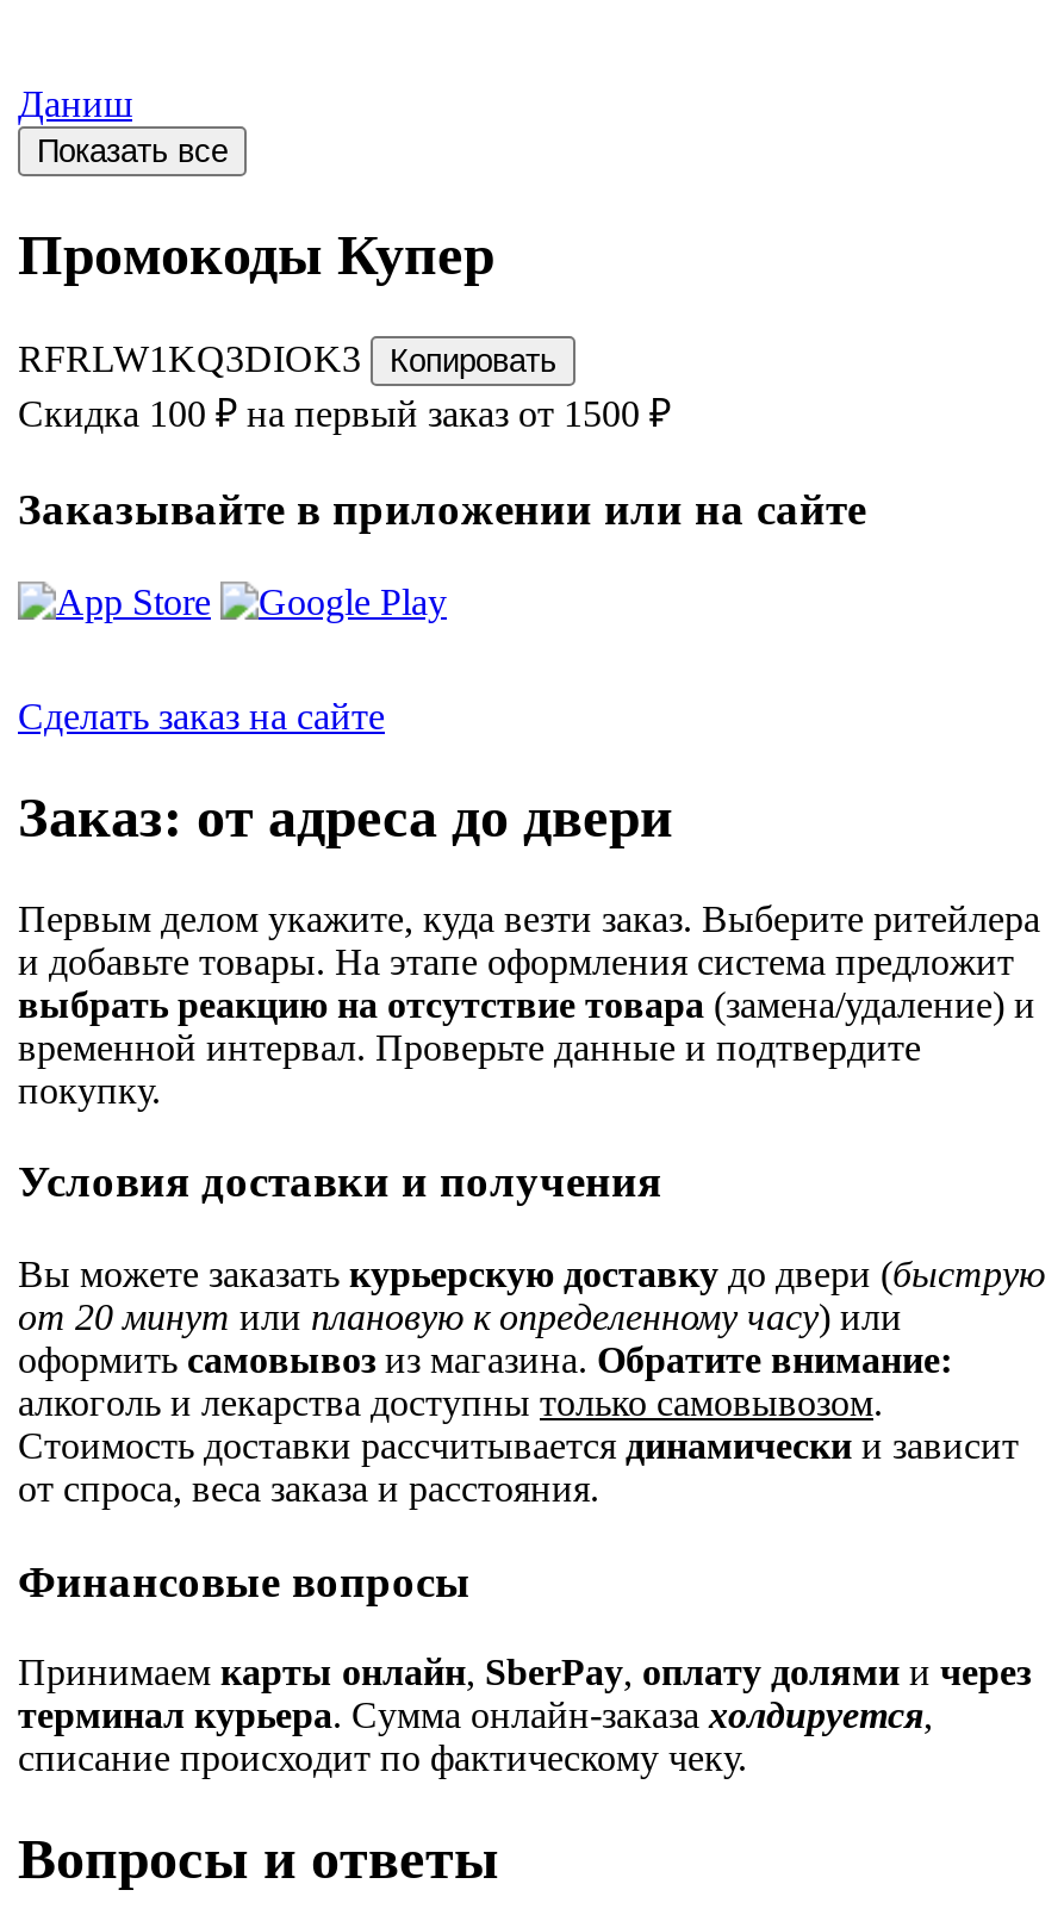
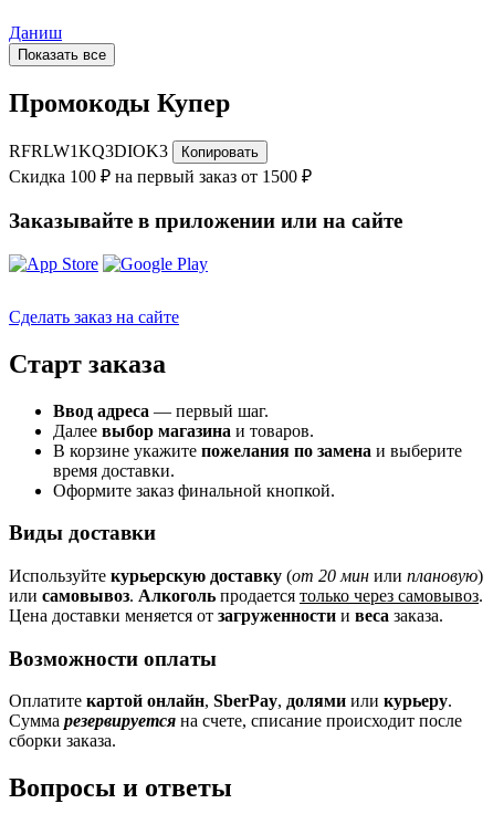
[18,786,673,848] Заказ: от адреса до двери -> [9,349,166,378] Старт заказа
[18,897,1040,1109] Первым делом укажите, куда везти заказ. Выберите ритейлера | и добавьте товары. На этапе оформления система предложит | выбрать реакцию на отсутствие товара (замена/удаление) и | временной интервал. Проверьте данные и подтвердите | покупку. -> [53,401,462,499] Ввод адреса — первый шаг. | Далее выбор магазина и товаров. | В корзине укажите пожелания по замена и выберите | время доставки. | Оформите заказ финальной кнопкой.
[18,1156,661,1206] Условия доставки и получения -> [9,521,156,544] Виды доставки
[18,1253,1045,1508] Вы можете заказать курьерскую доставку до двери (быструю | от 20 минут или плановую к определенному часу) или | оформитьсамовывоз из магазина. Обратите внимание: | алкоголь и лекарства доступны только самовывозом. | Стоимость доставки рассчитывается динамически и зависит | от спроса, веса заказа и расстояния. -> [9,566,483,625] Используйте курьерскую доставку (от 20 мин или плановую) | или самовывоз. Алкогольпродается только через самовывоз. | Цена доставки меняется от загруженности и веса заказа.
[18,1556,471,1606] Финансовые вопросы -> [9,647,217,670] Возможности оплаты
[18,1653,1031,1779] Принимаем карты онлайн, SberPay, оплату долями и через | терминал курьера. Сумма онлайн-заказа холдируется, | списание происходит по фактическому чеку. -> [9,692,462,750] Оплатите картой онлайн, SberPay, долями или курьеру. | Сумма резервируется на счете, списание происходит после | сборки заказа.

